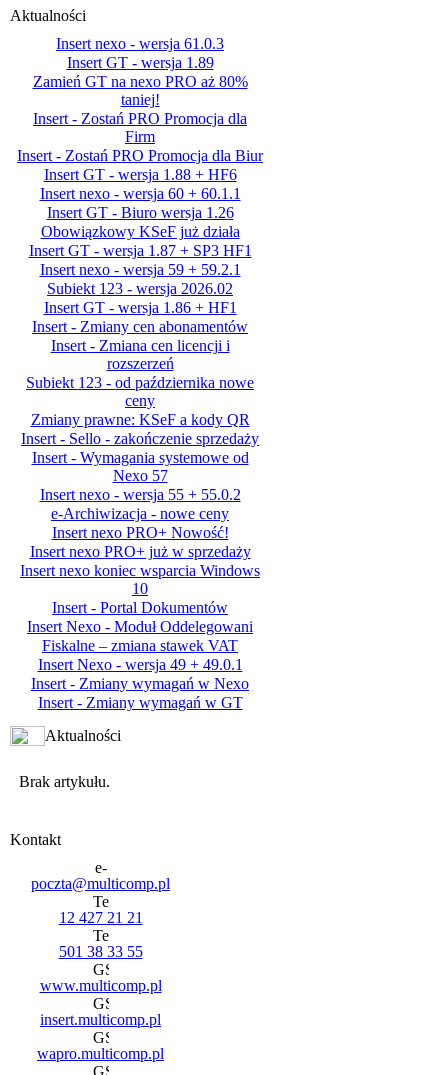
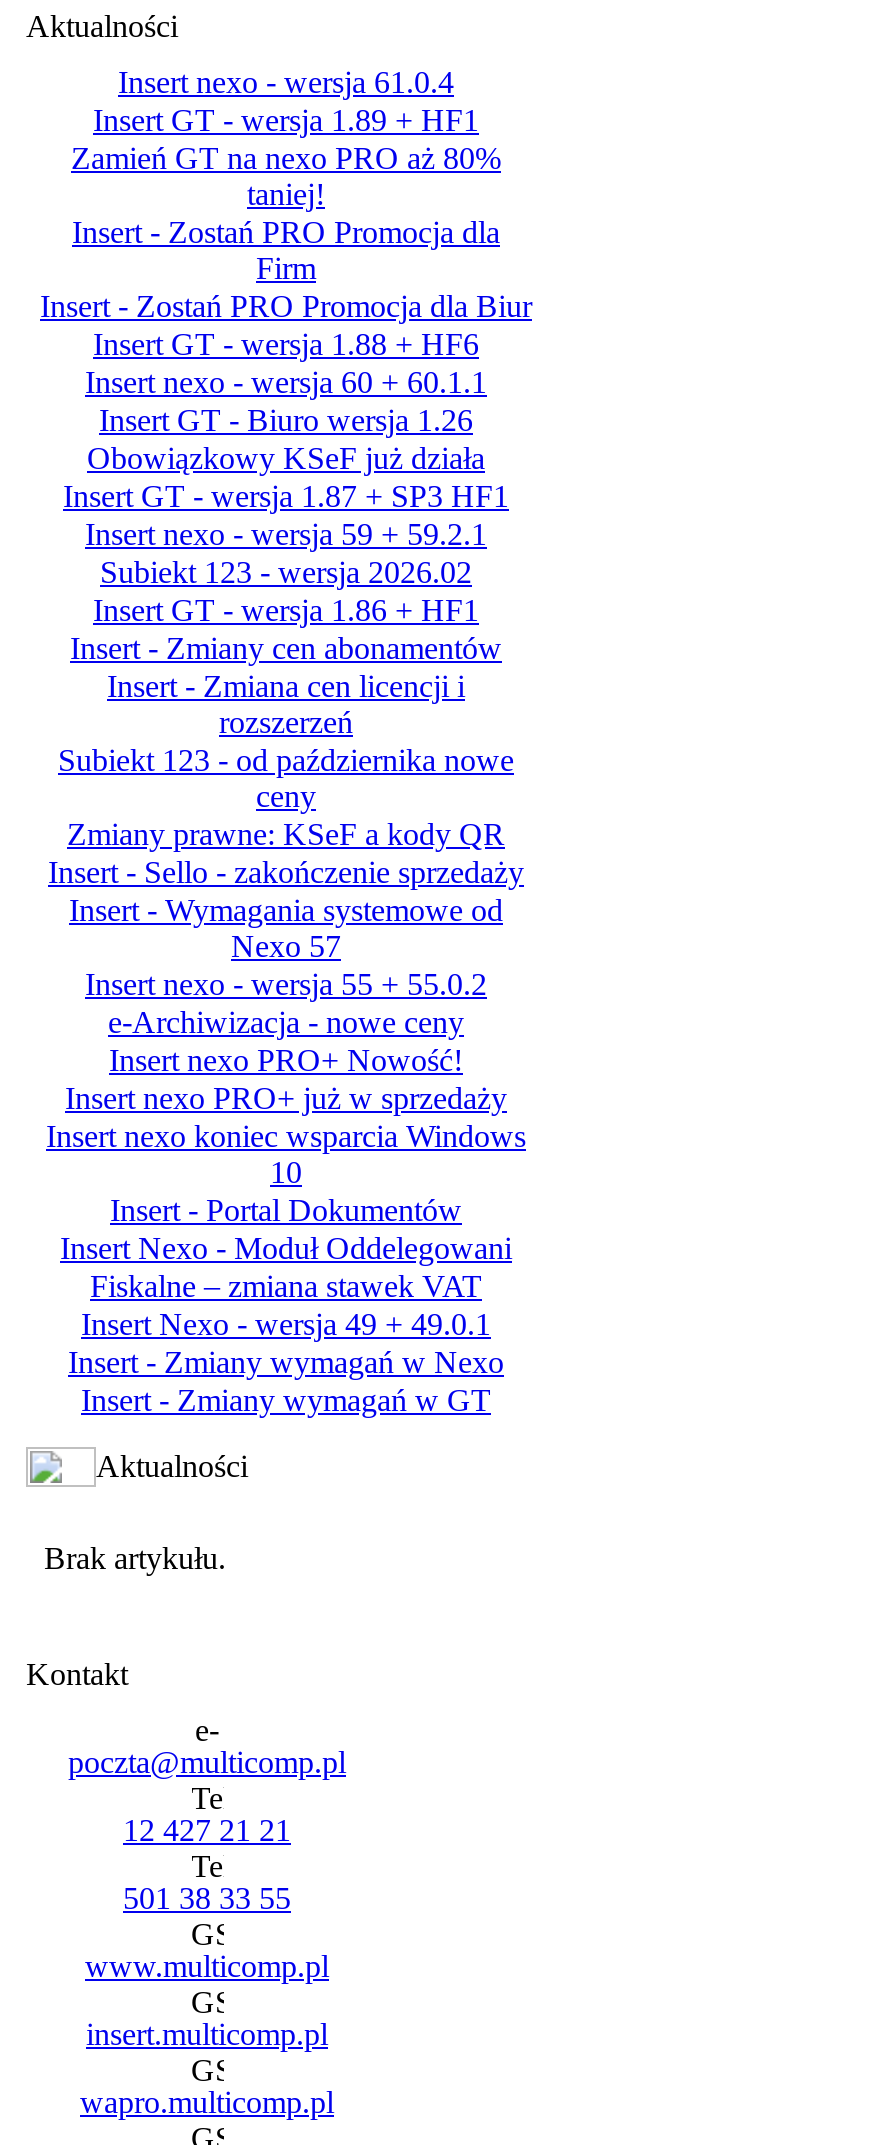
[56,35,224,71] Insert nexo - wersja 61.0.3 | Insert GT - wersja 1.89 -> [93,65,479,137] Insert nexo - wersja 61.0.4 | Insert GT - wersja 1.89 + HF1

